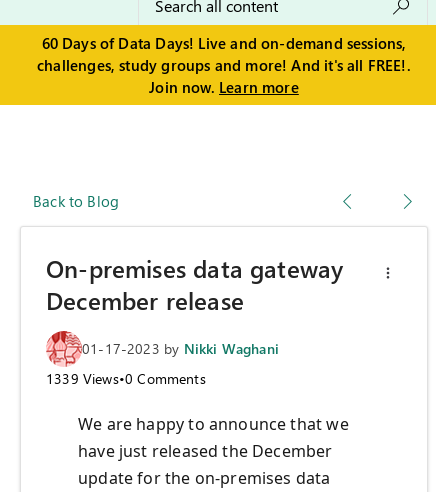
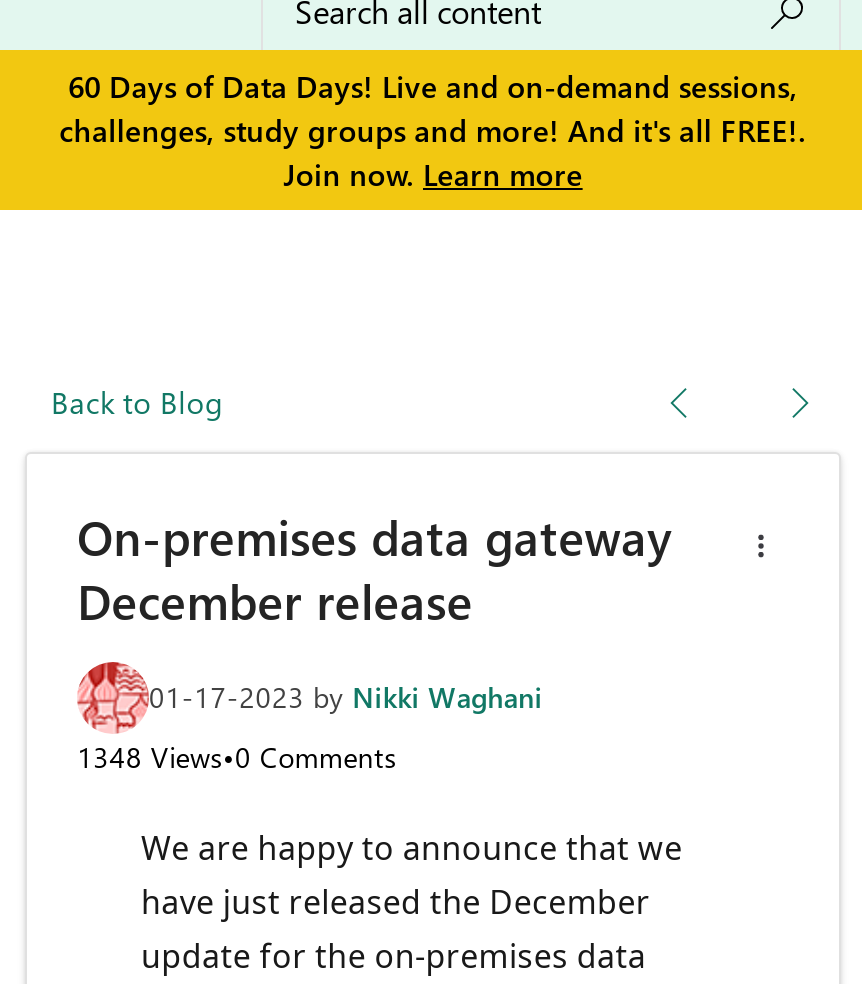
[46,369,206,388] 1339 Views•0 Comments -> [77,739,397,777] 1348 Views•0 Comments

